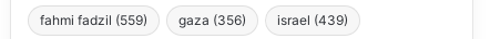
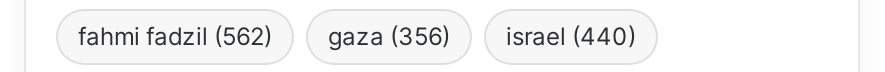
[40,12,147,28] fahmi fadzil (559) -> [78,22,272,52] fahmi fadzil (562)
[277,12,348,28] israel (439) -> [506,22,636,52] israel (440)

